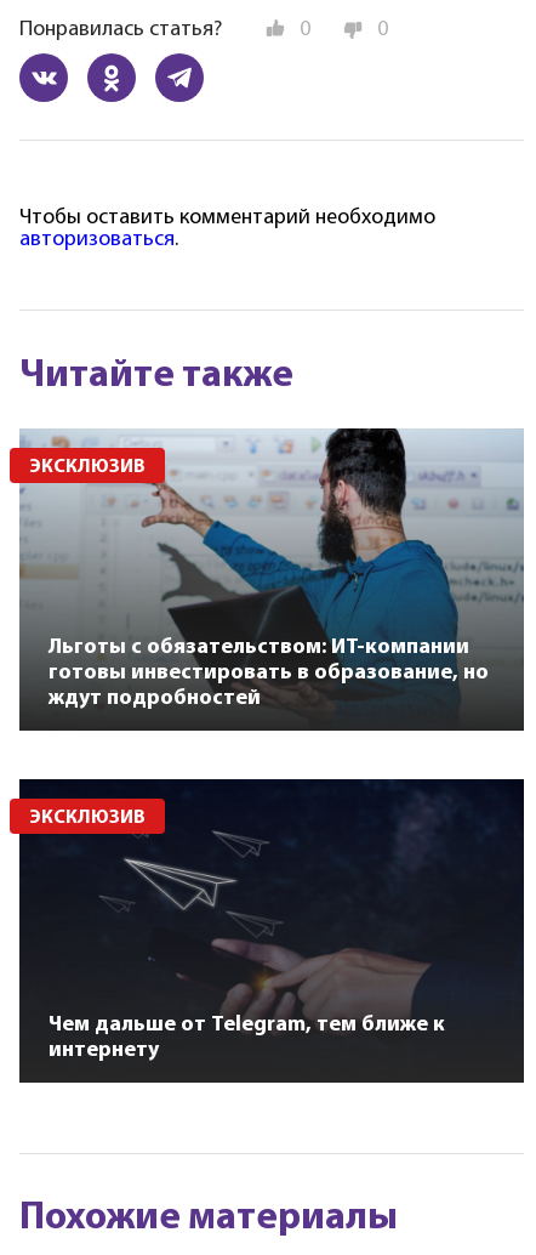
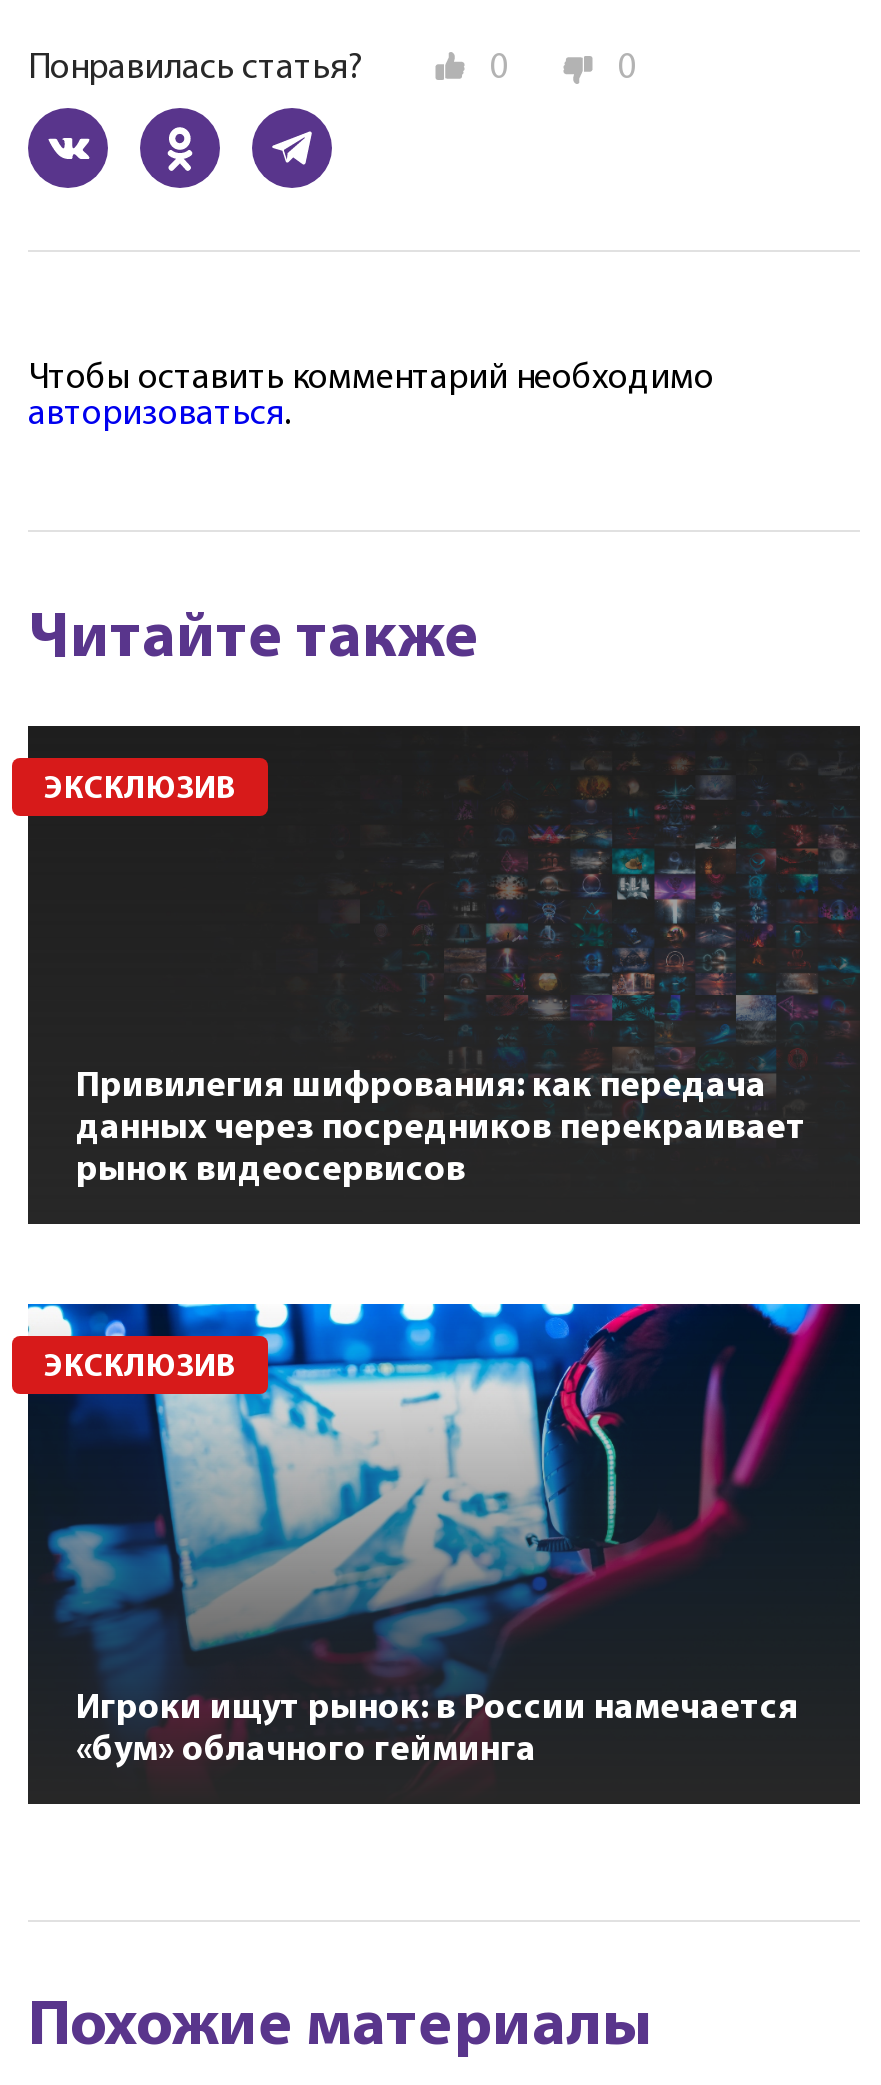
[19,428,524,710] [image] | Льготы с обязательством: ИТ-компании | готовы инвестировать в образование, но | ждут подробностей -> [26,724,862,1190] [image] | Привилегия шифрования: как передача | данных через посредников перекраивает | рынок видеосервисов
[18,778,509,1062] [image] | Чем дальше от Telegram, тем ближе к | интернету -> [26,1302,838,1769] [image] | Игроки ищут рынок: в России намечается | «бум» облачного гейминга

